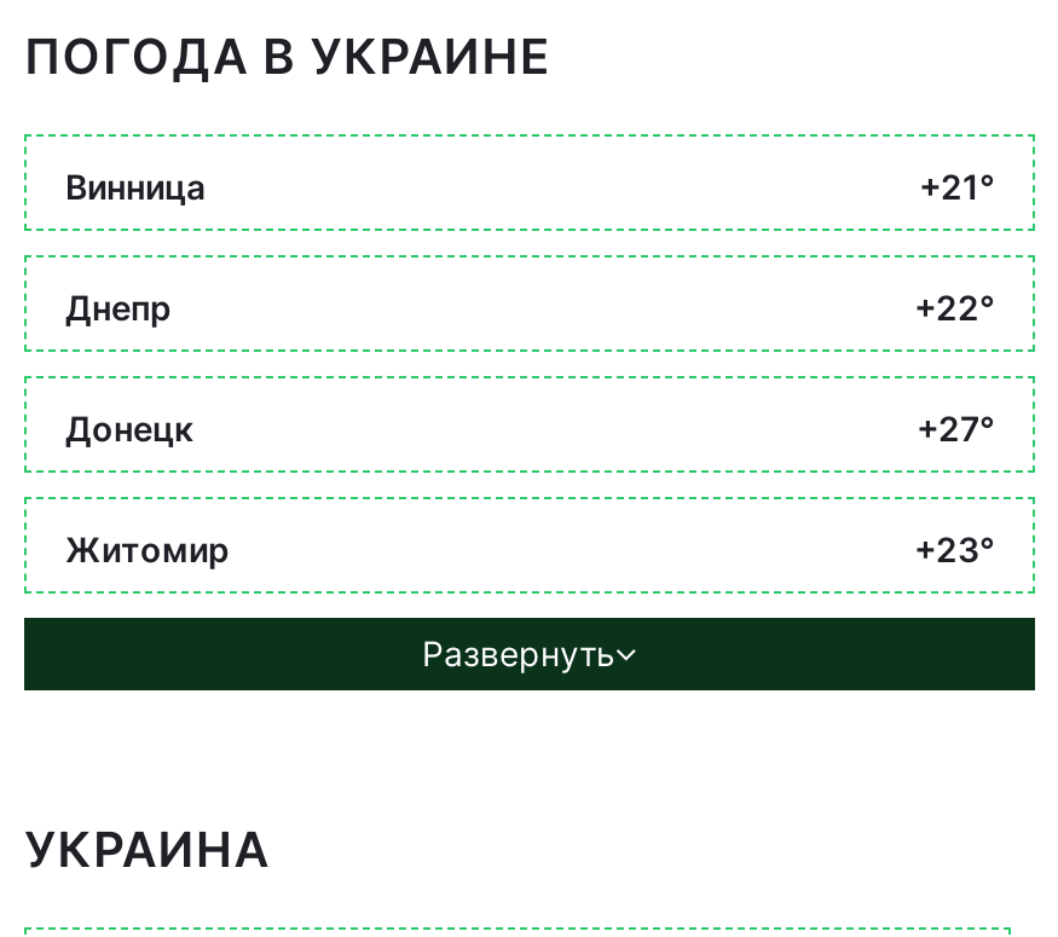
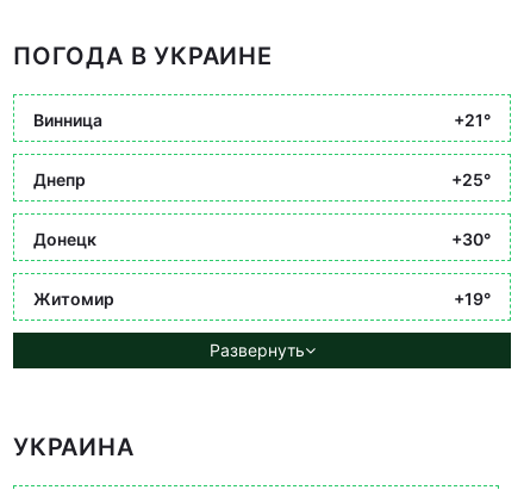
[914,285,994,326] +22° -> [451,169,491,189] +25°
[917,406,994,447] +27° -> [451,228,491,249] +30°
[914,527,994,568] +23° -> [454,288,491,308] +19°

